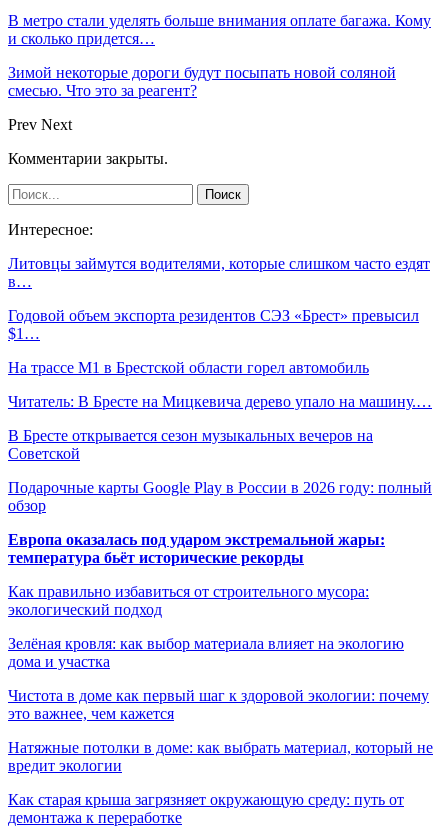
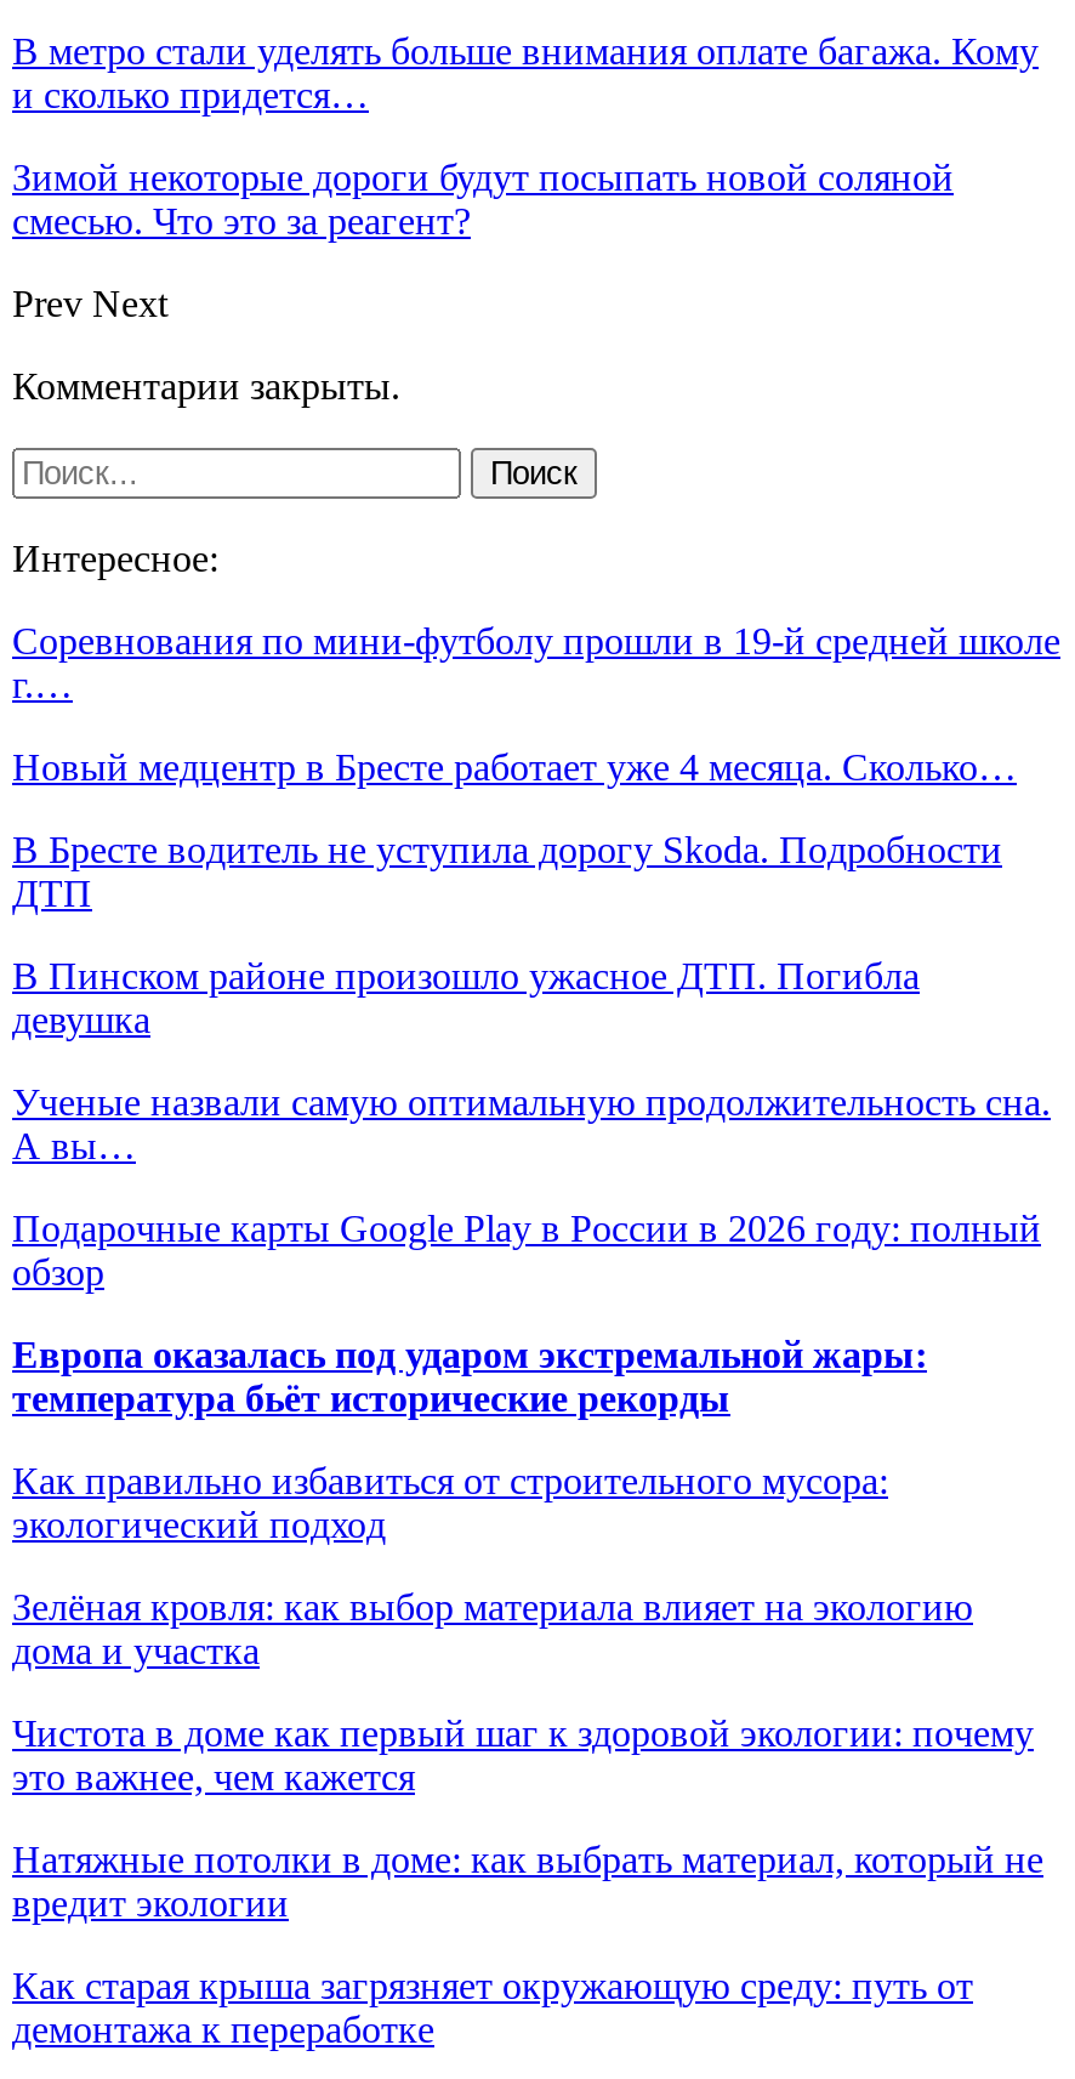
[8,255,430,290] Литовцы займутся водителями, которые слишком часто ездят | в… -> [12,620,1060,705] Соревнования по мини-футболу прошли в 19-й средней школе | г.…
[8,307,419,342] Годовой объем экспорта резидентов СЭЗ «Брест» превысил | $1… -> [12,746,1017,787] Новый медцентр в Бресте работает уже 4 месяца. Сколько…
[8,359,369,376] На трассе М1 в Брестской области горел автомобиль -> [12,828,1002,913] В Бресте водитель не уступила дорогу Skoda. Подробности | ДТП
[8,393,432,410] Читатель: В Бресте на Мицкевича дерево упало на машину.… -> [12,955,920,1040] В Пинском районе произошло ужасное ДТП. Погибла | девушка
[8,427,373,462] В Бресте открывается сезон музыкальных вечеров на | Советской -> [12,1081,1051,1166] Ученые назвали самую оптимальную продолжительность сна. | А вы…

